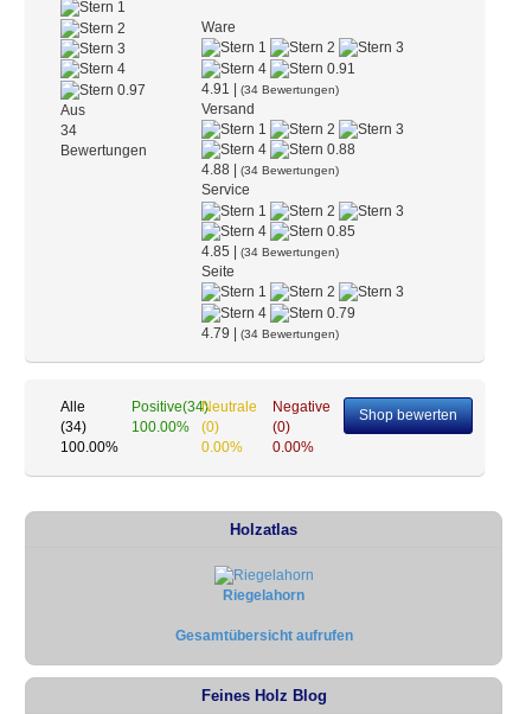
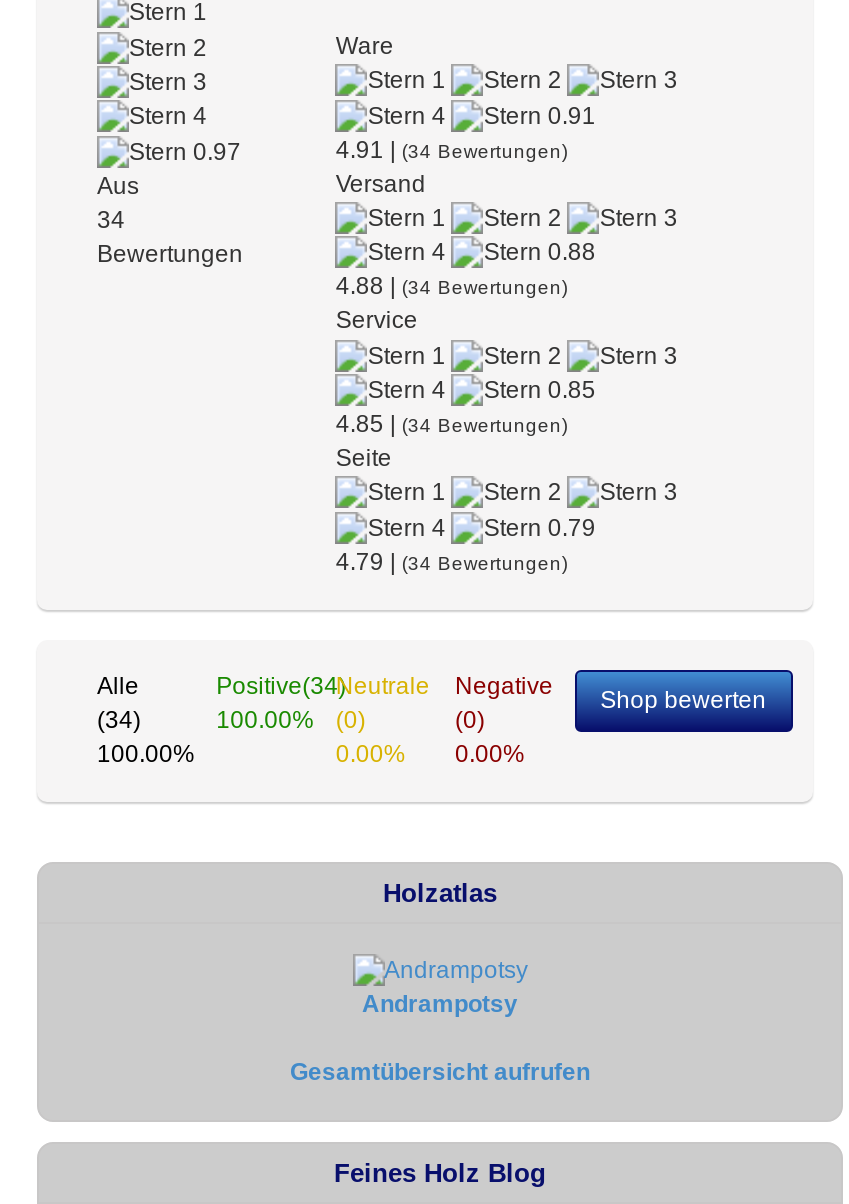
[223,587,304,603] Riegelahorn -> [362,989,518,1017] Andrampotsy

